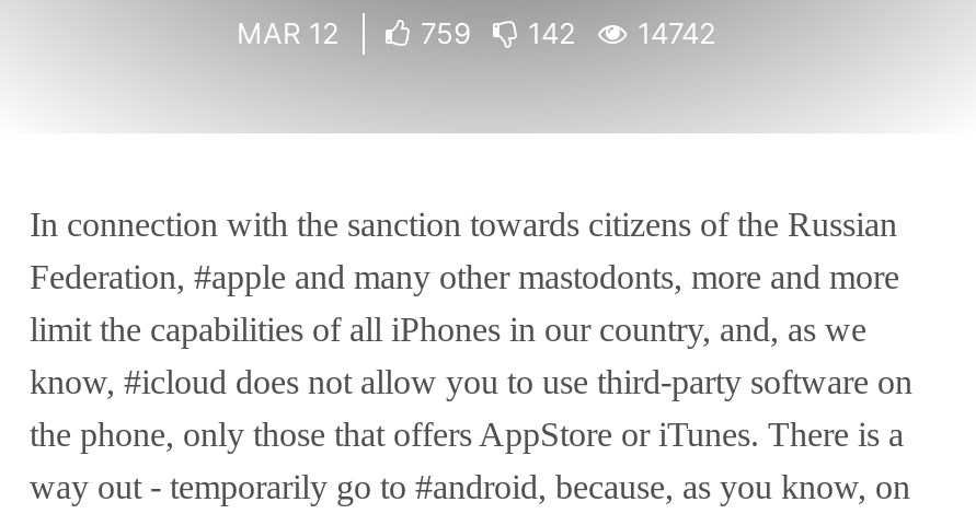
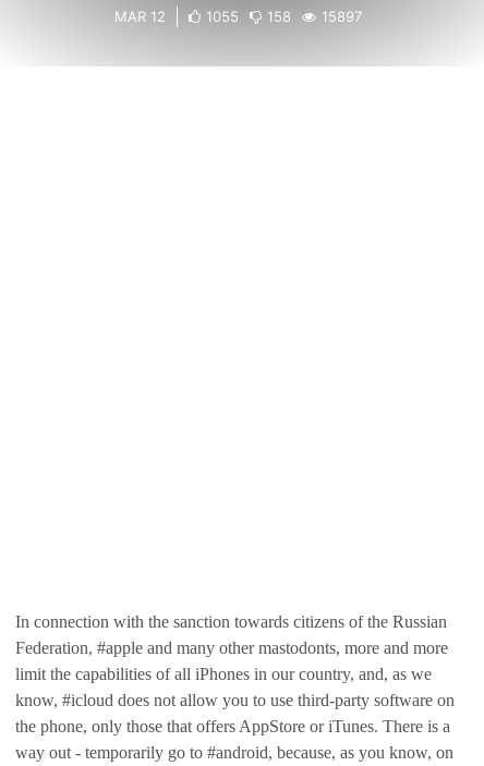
[421,15,471,50] 759 -> [205,8,238,25] 1055
[528,15,576,50] 142 -> [267,8,291,25] 158
[638,15,716,50] 14742 -> [321,8,361,25] 15897

